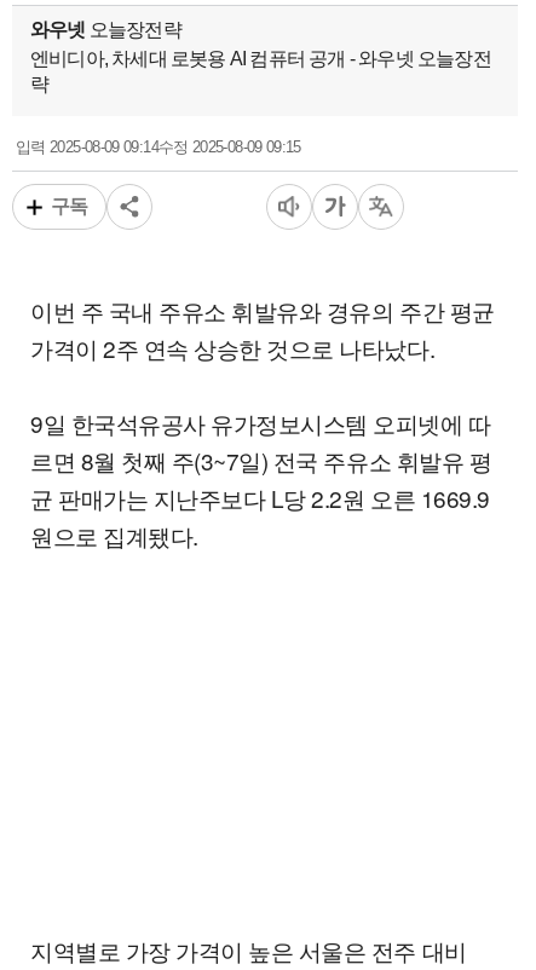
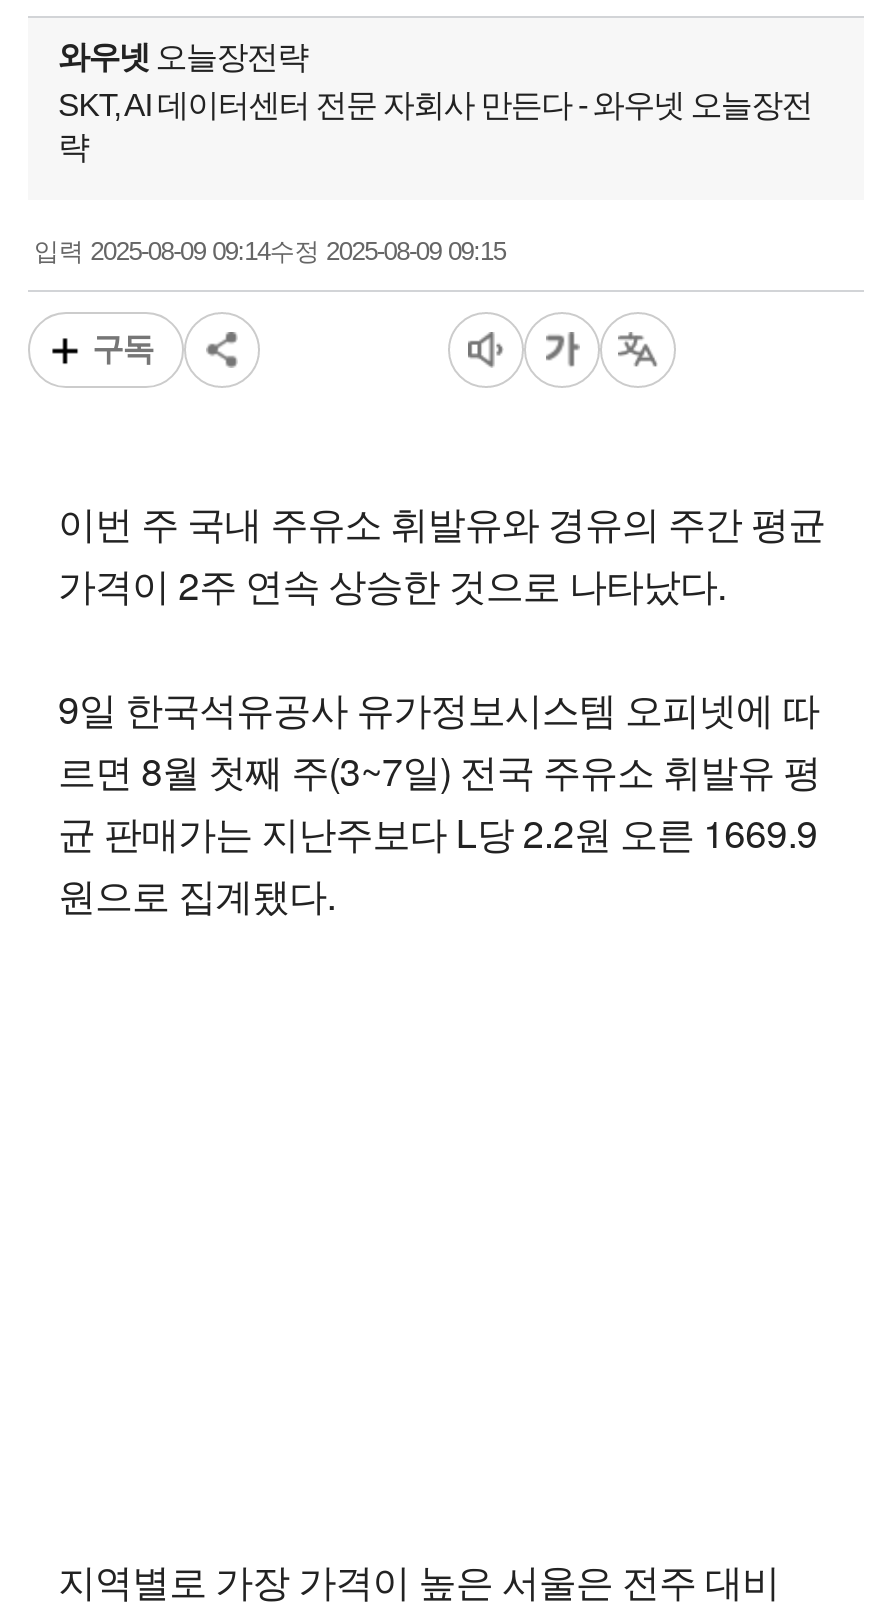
[30,48,491,69] 엔비디아, 차세대 로봇용 AI 컴퓨터 공개 - 와우넷 오늘장전 -> [58,87,812,121] SKT, AI 데이터센터 전문 자회사 만든다 - 와우넷 오늘장전

